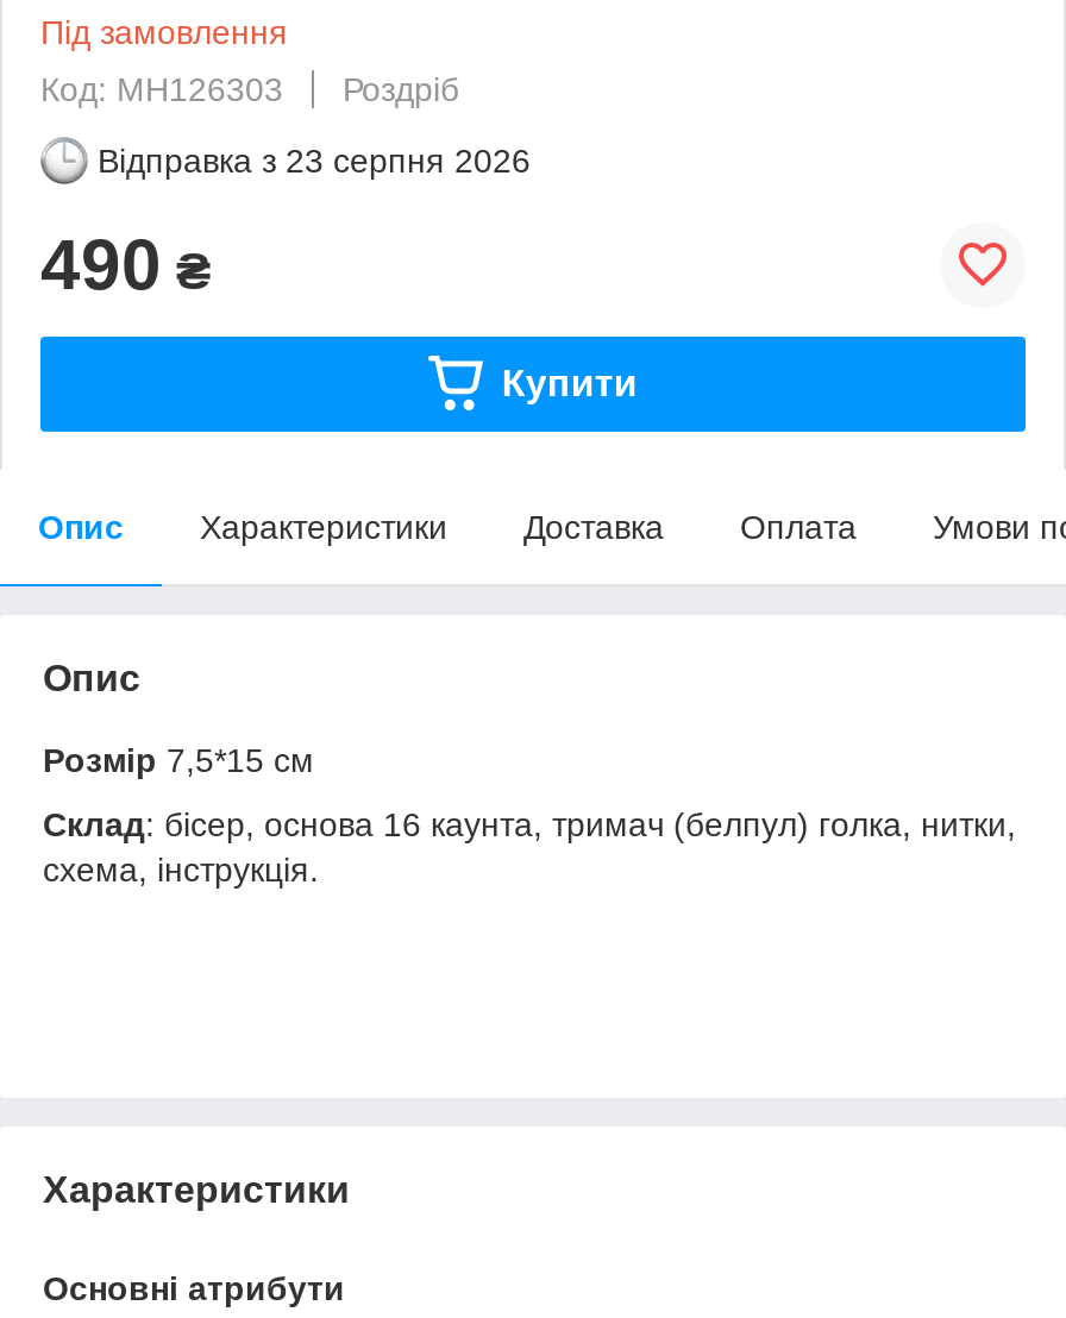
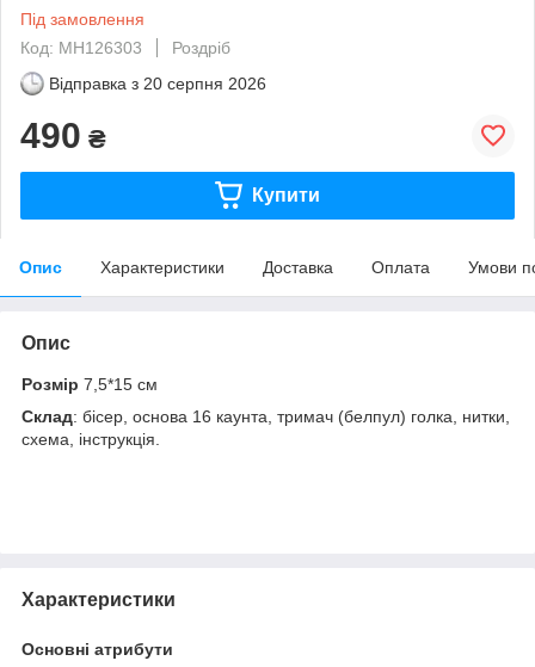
[98,141,531,179] Відправка з 23 серпня 2026 -> [49,74,266,93] Відправка з 20 серпня 2026

